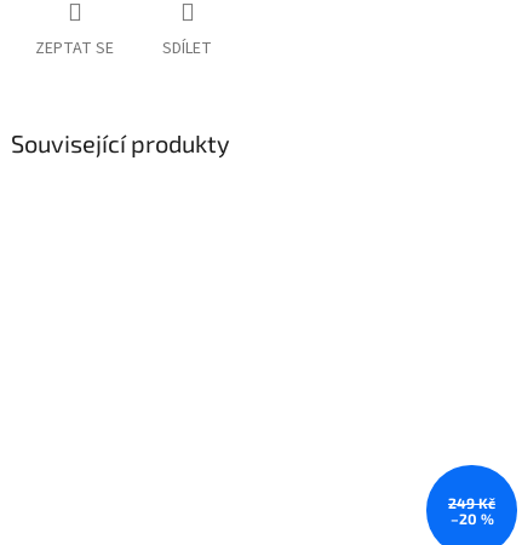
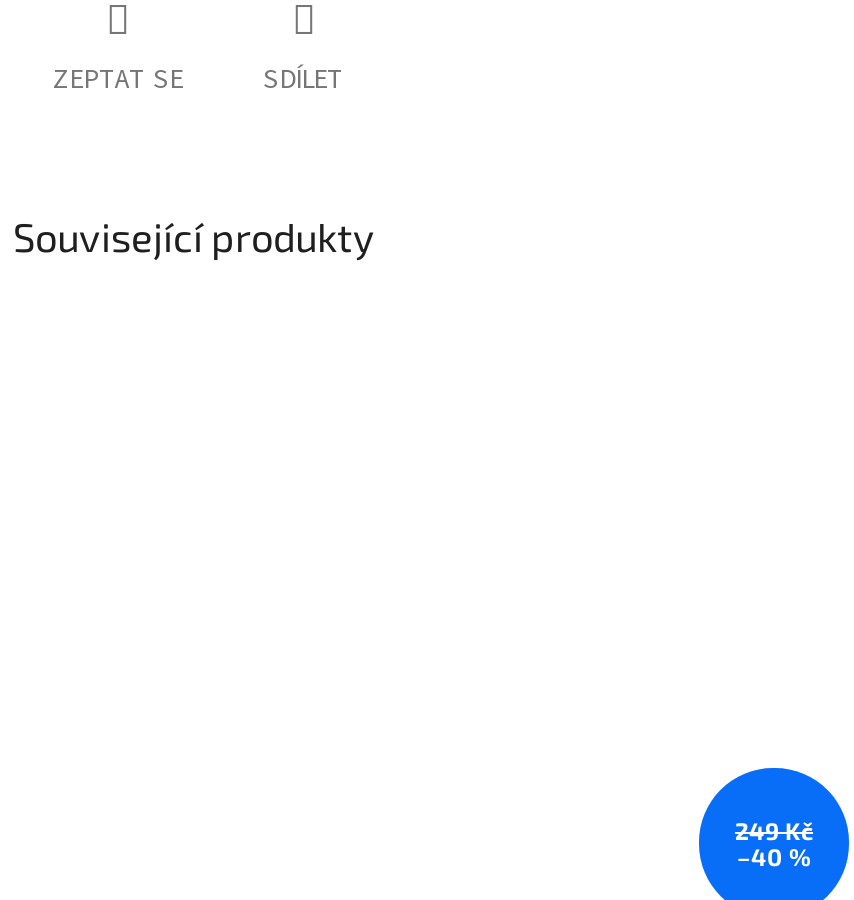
[450,510,494,527] –20 % -> [737,842,811,870] –40 %

